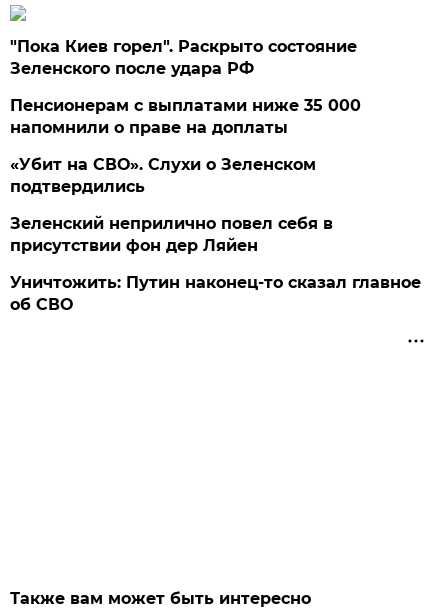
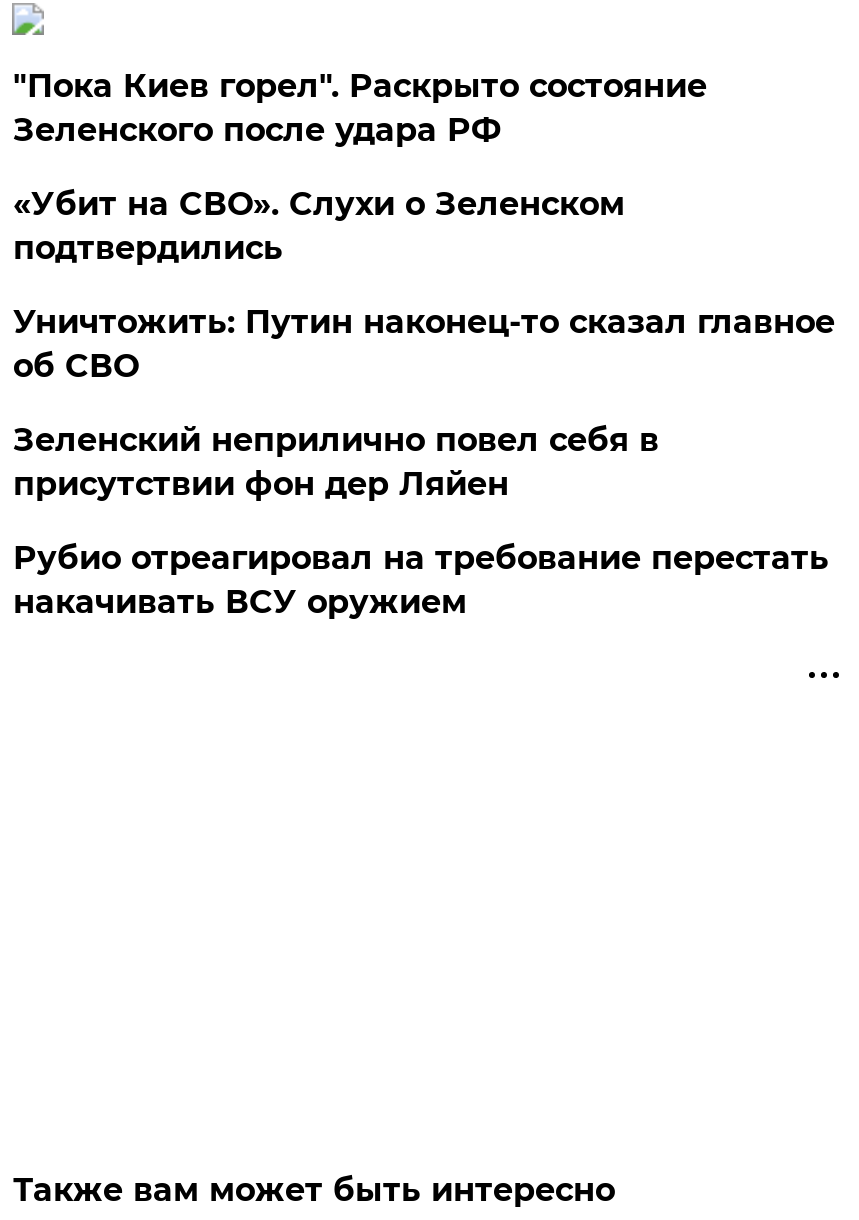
[10,96,361,137] Пенсионерам с выплатами ниже 35 000 | напомнили о праве на доплаты -> none
moved [10,155,316,196] -> [13,185,625,267]: «Убит на СВО». Слухи о Зеленском | подтвердились
none -> [13,539,829,621] Рубио отреагировал на требование перестать | накачивать ВСУ оружием
moved [10,273,421,314] -> [13,303,835,385]: Уничтожить: Путин наконец-то сказал главное | об СВО

